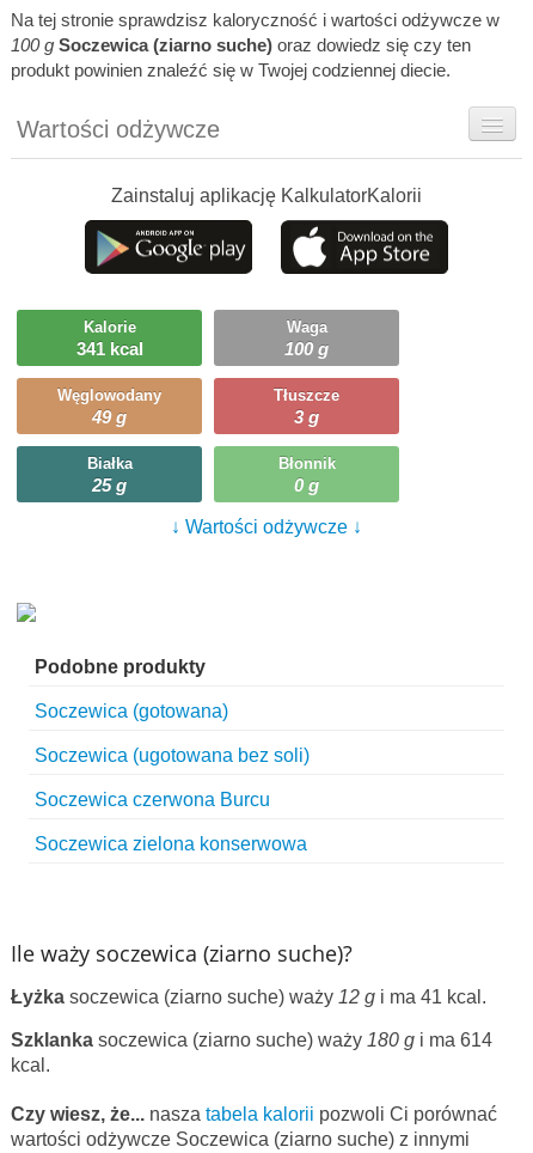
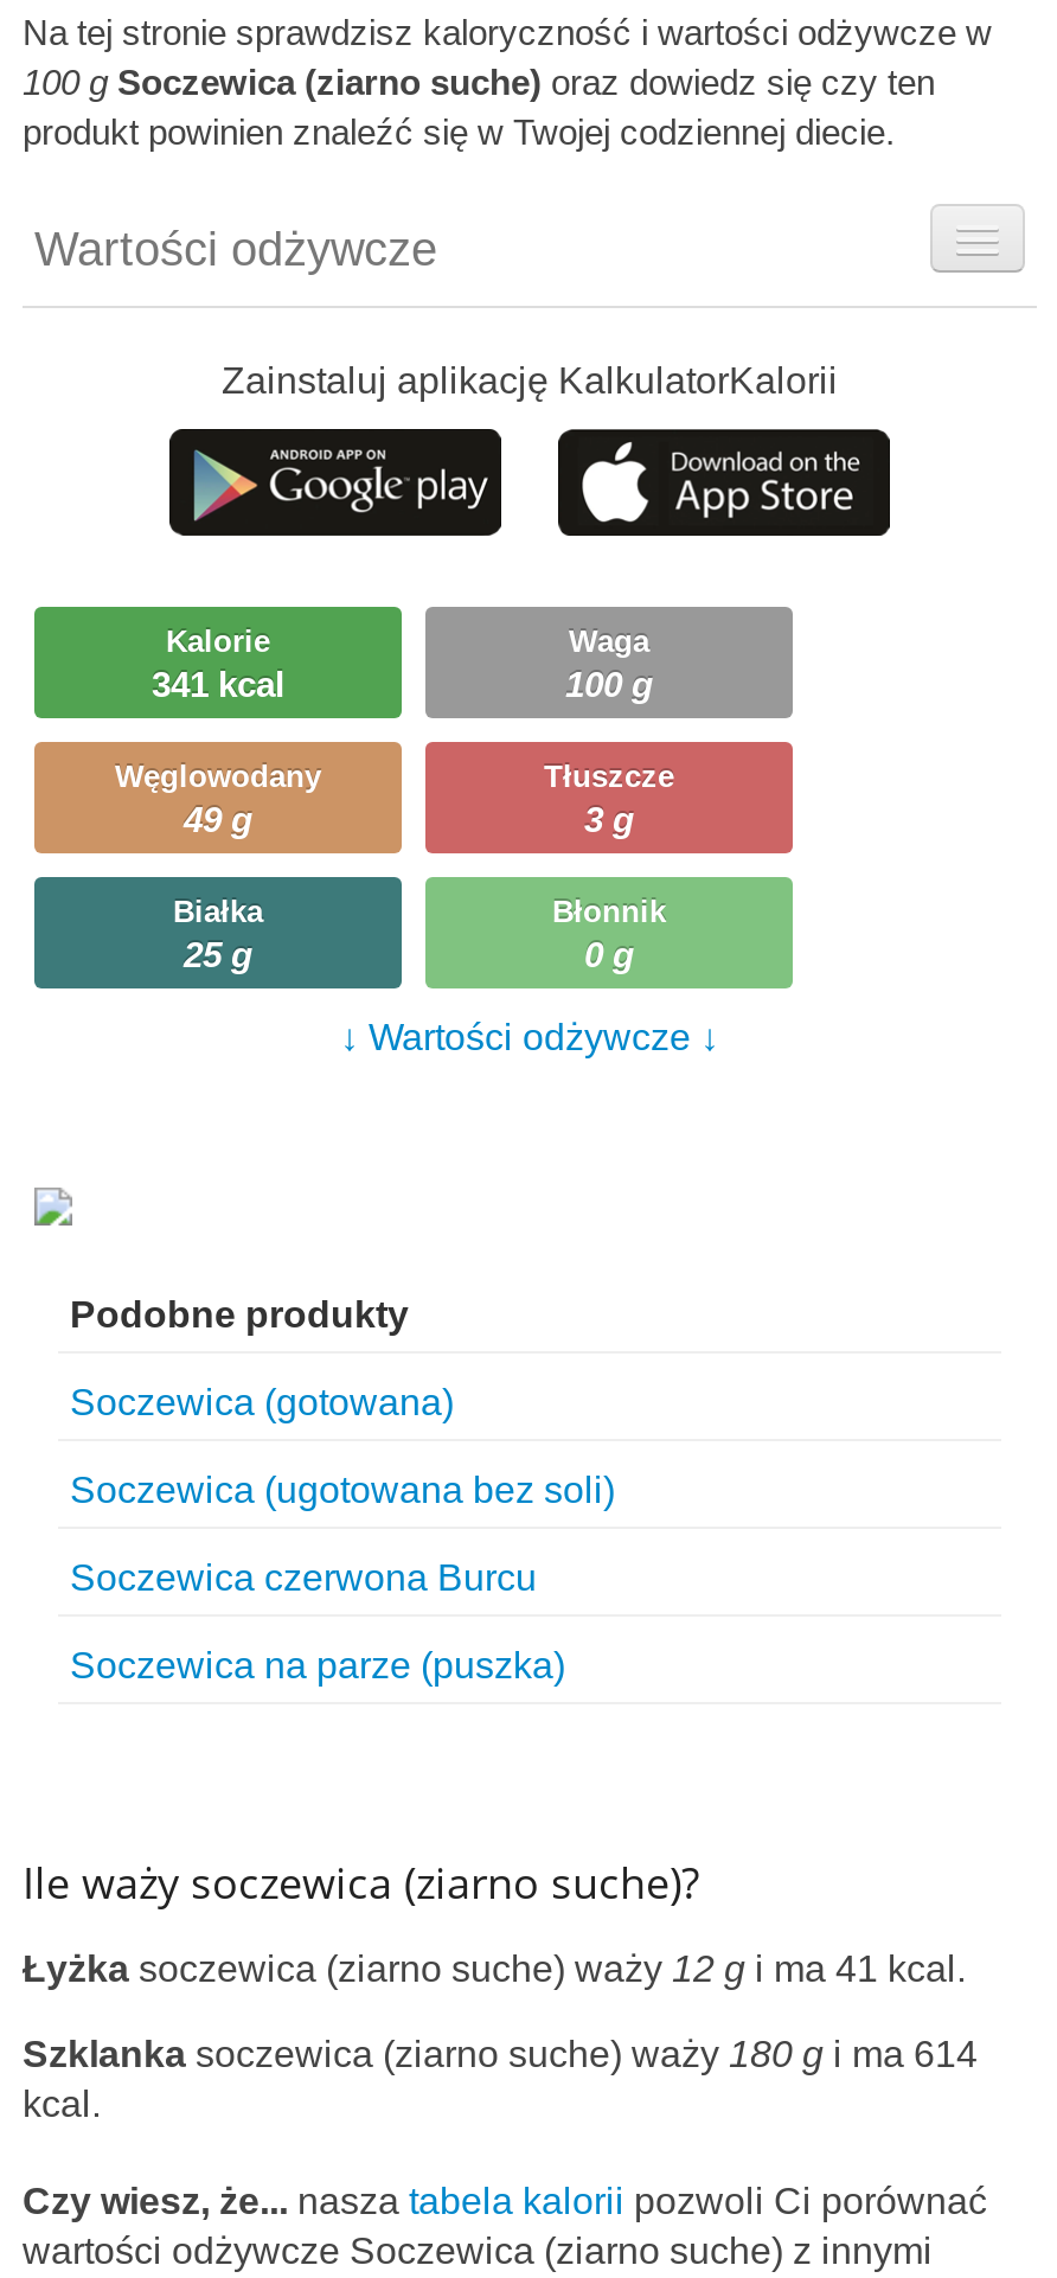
[35,834,307,854] Soczewica zielona konserwowa -> [70,1646,565,1686] Soczewica na parze (puszka)

